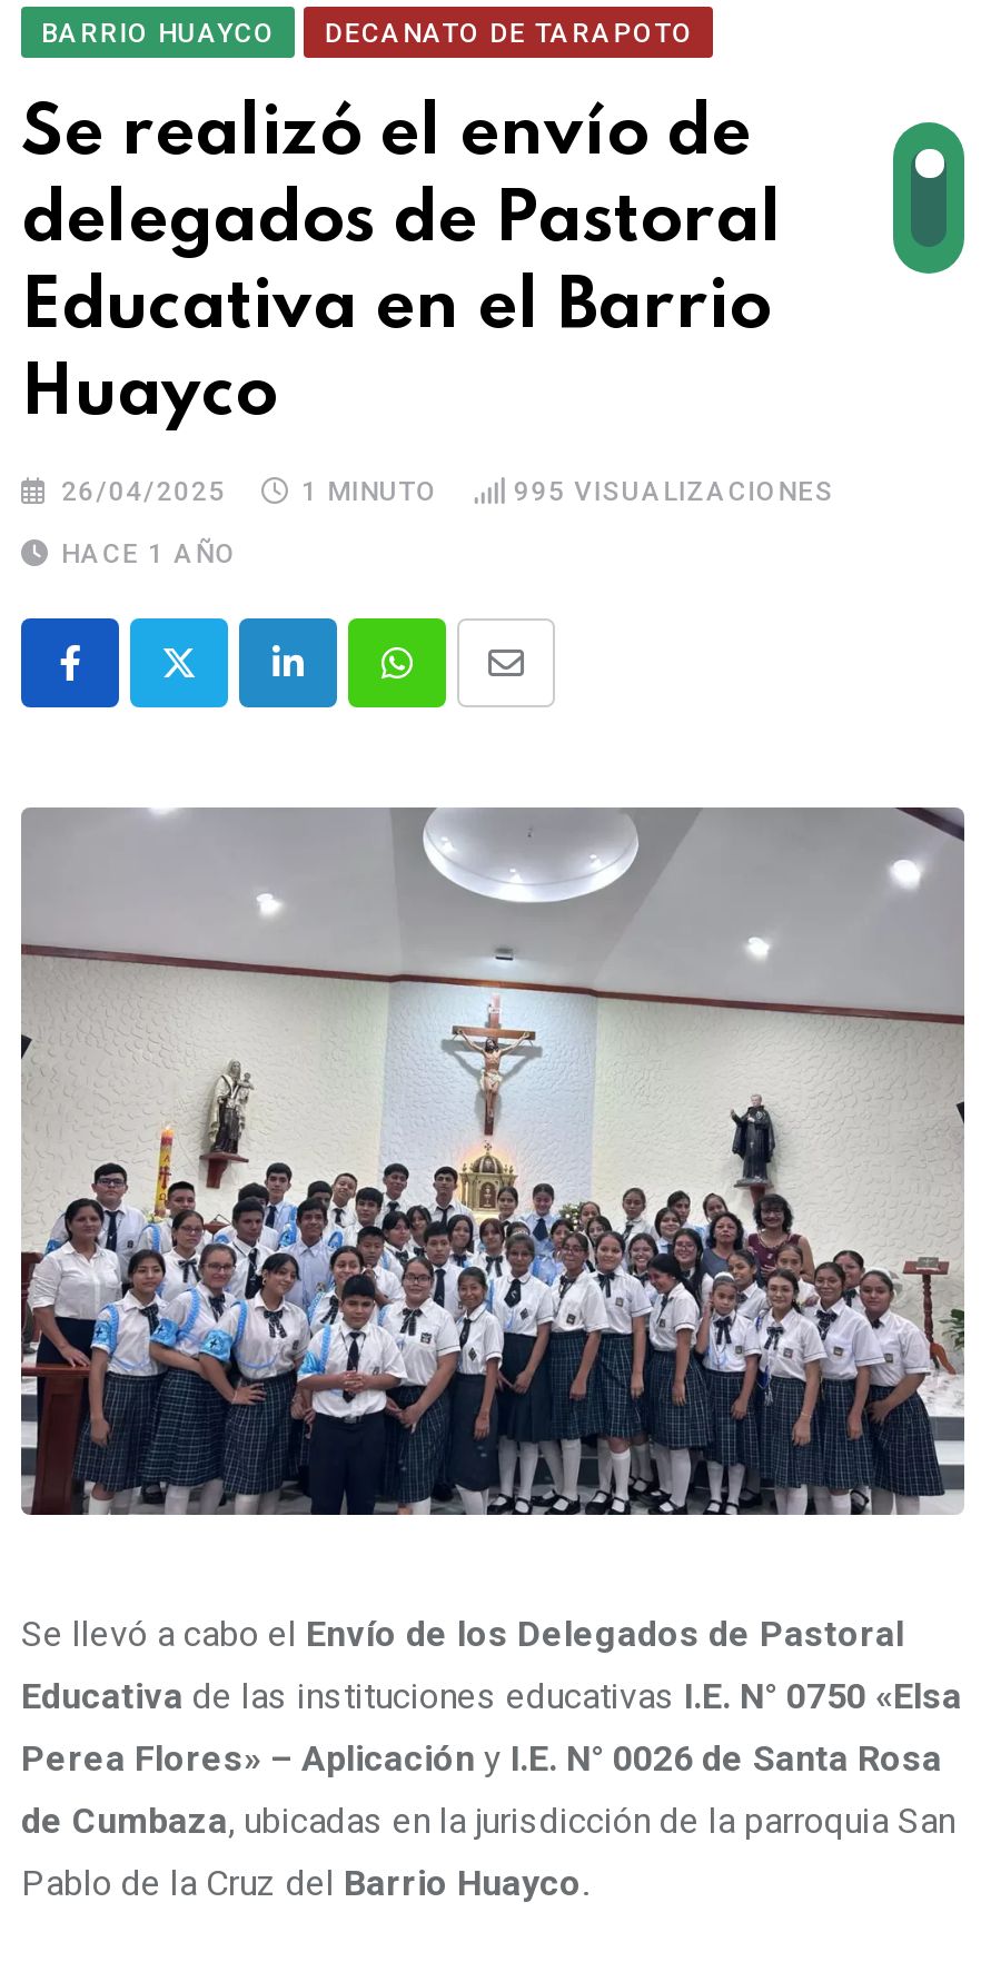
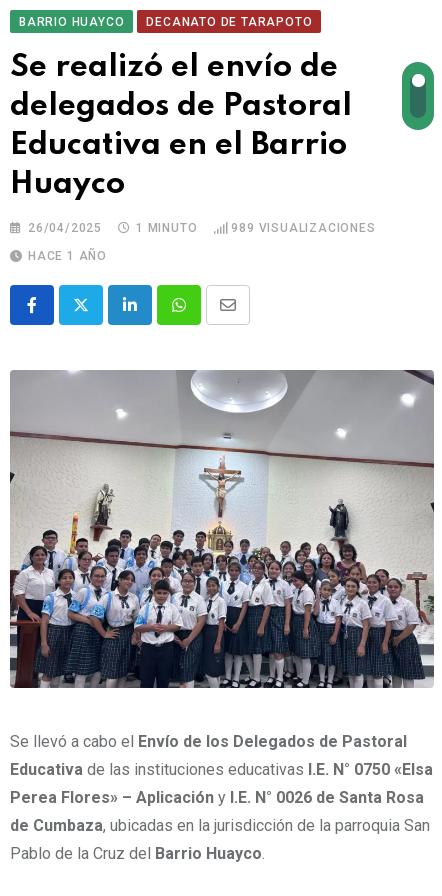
[514,476,834,507] 995 VISUALIZACIONES -> [231,221,376,235] 989 VISUALIZACIONES

